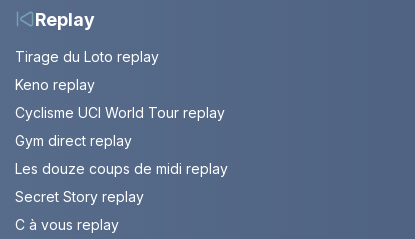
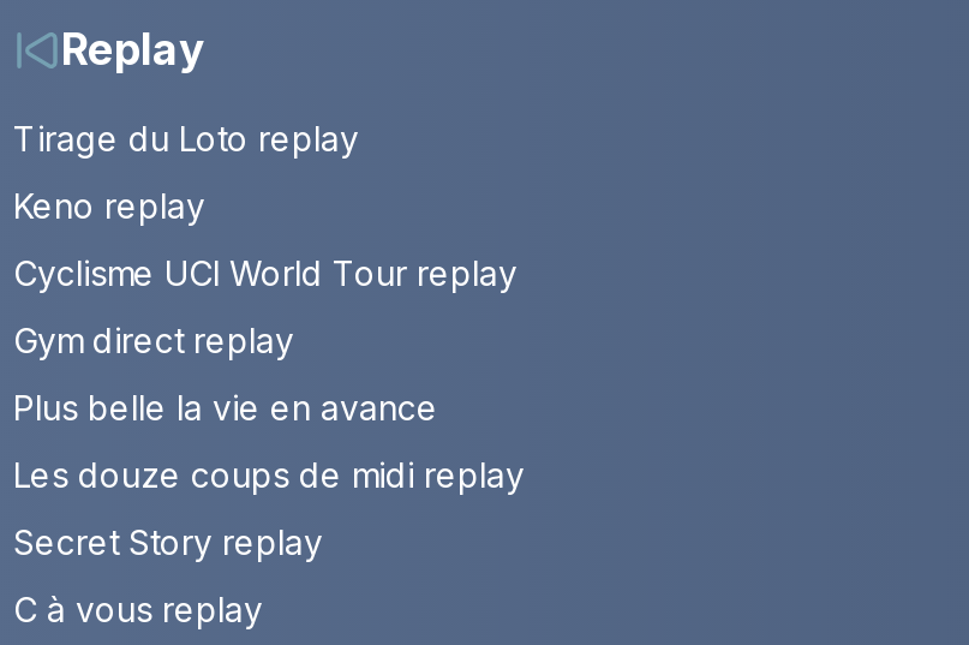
none -> [13,387,438,428] Plus belle la vie en avance

